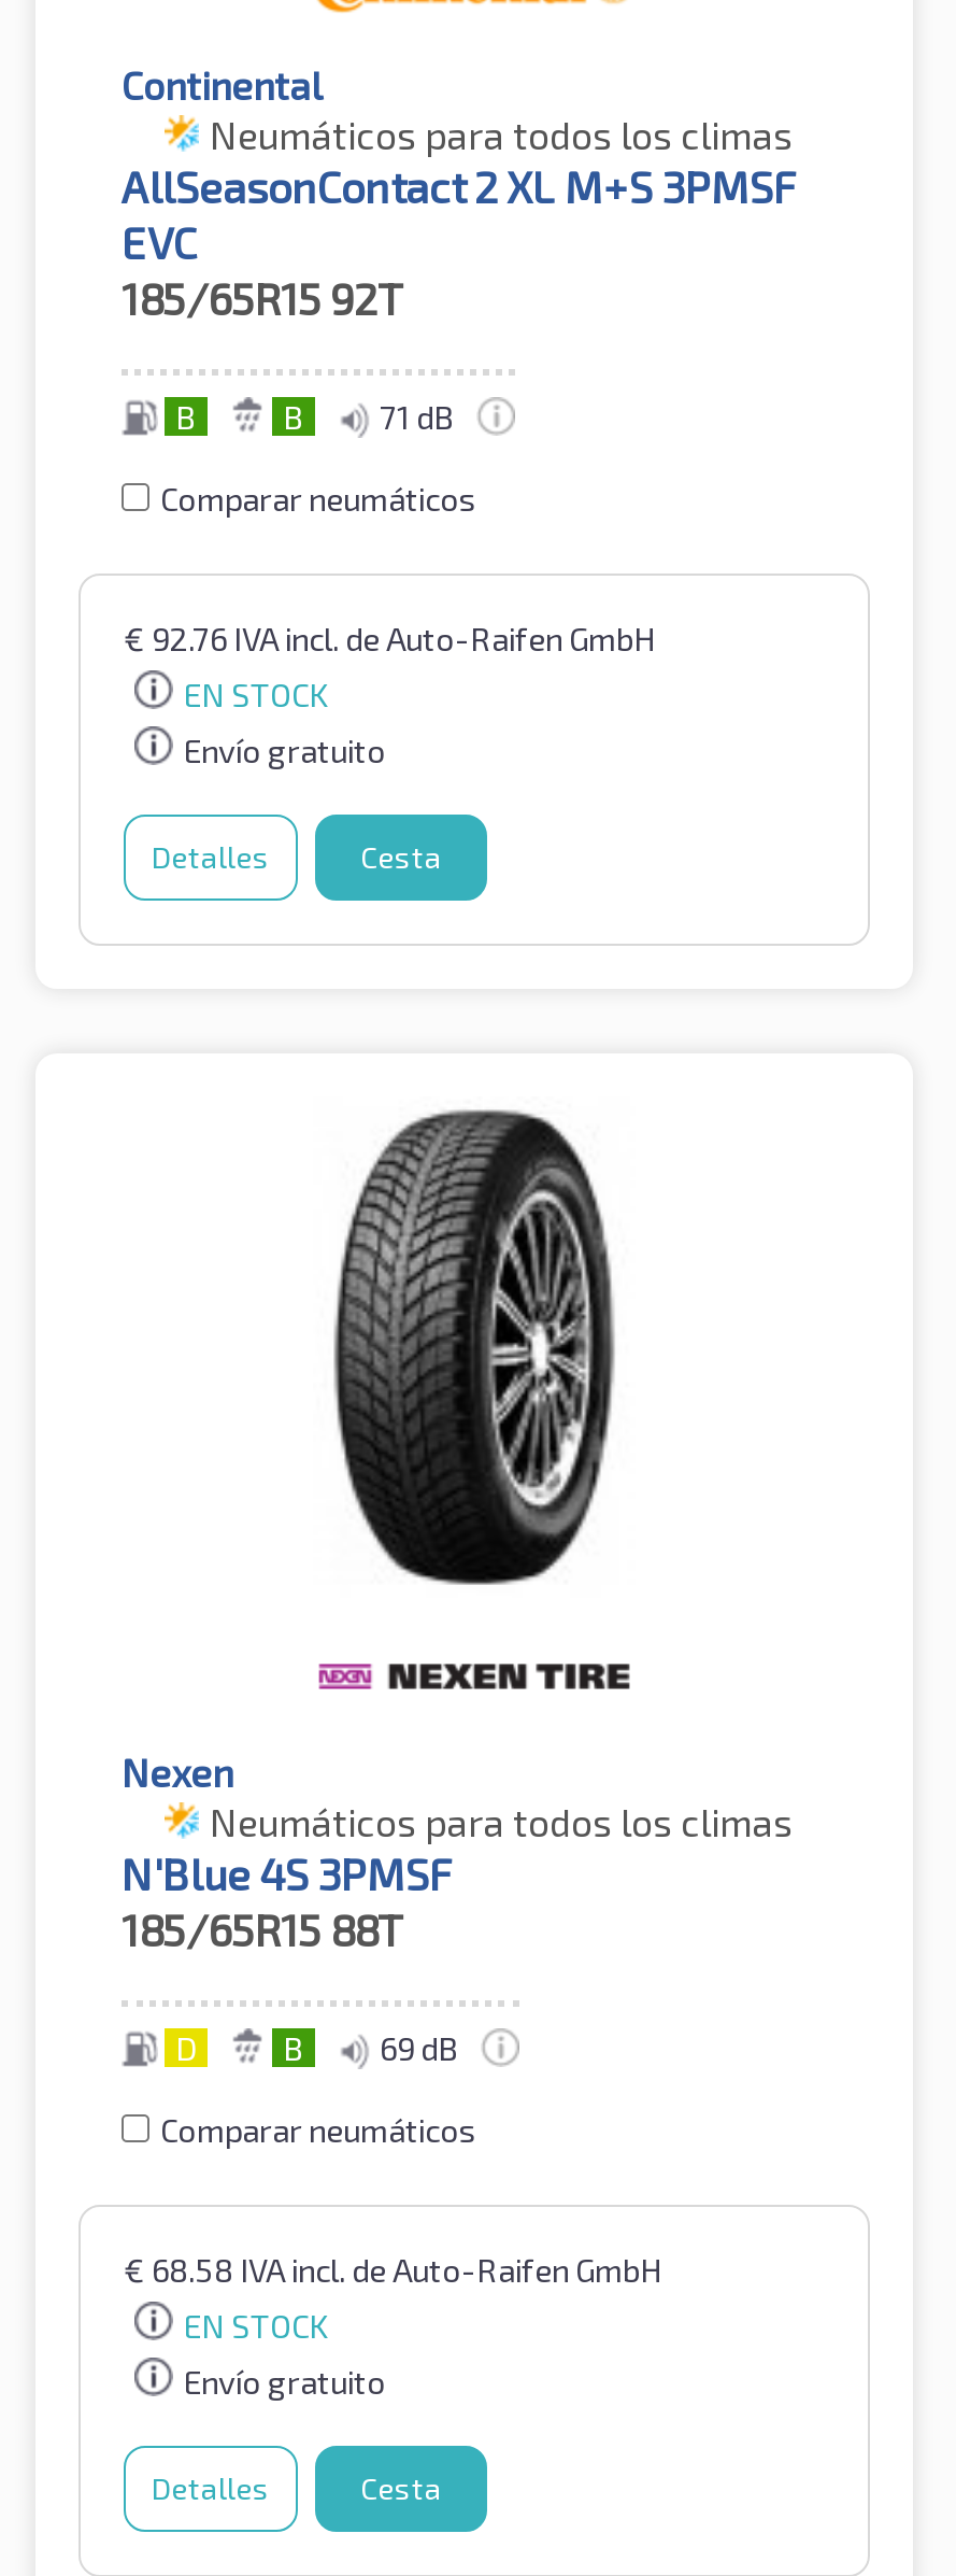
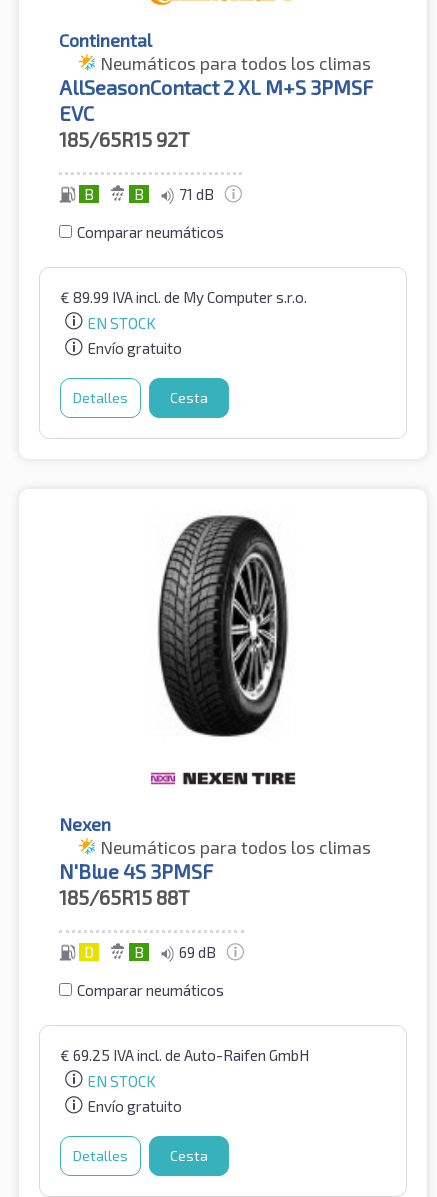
[124,619,655,658] € 92.76 IVA incl. de Auto-Raifen GmbH -> [60,288,307,306] € 89.99 IVA incl. de My Computer s.r.o.
[124,2251,661,2289] € 68.58 IVA incl. de Auto-Raifen GmbH -> [60,1046,309,1064] € 69.25 IVA incl. de Auto-Raifen GmbH

